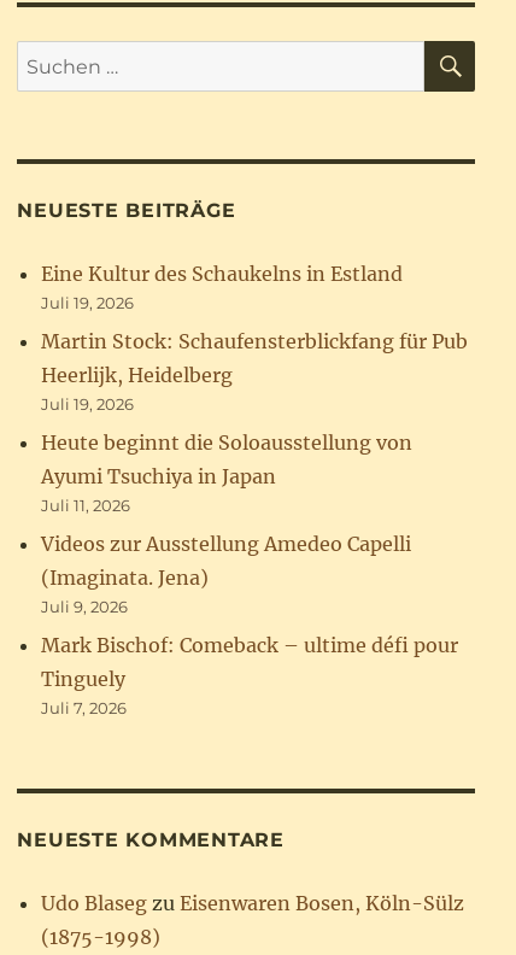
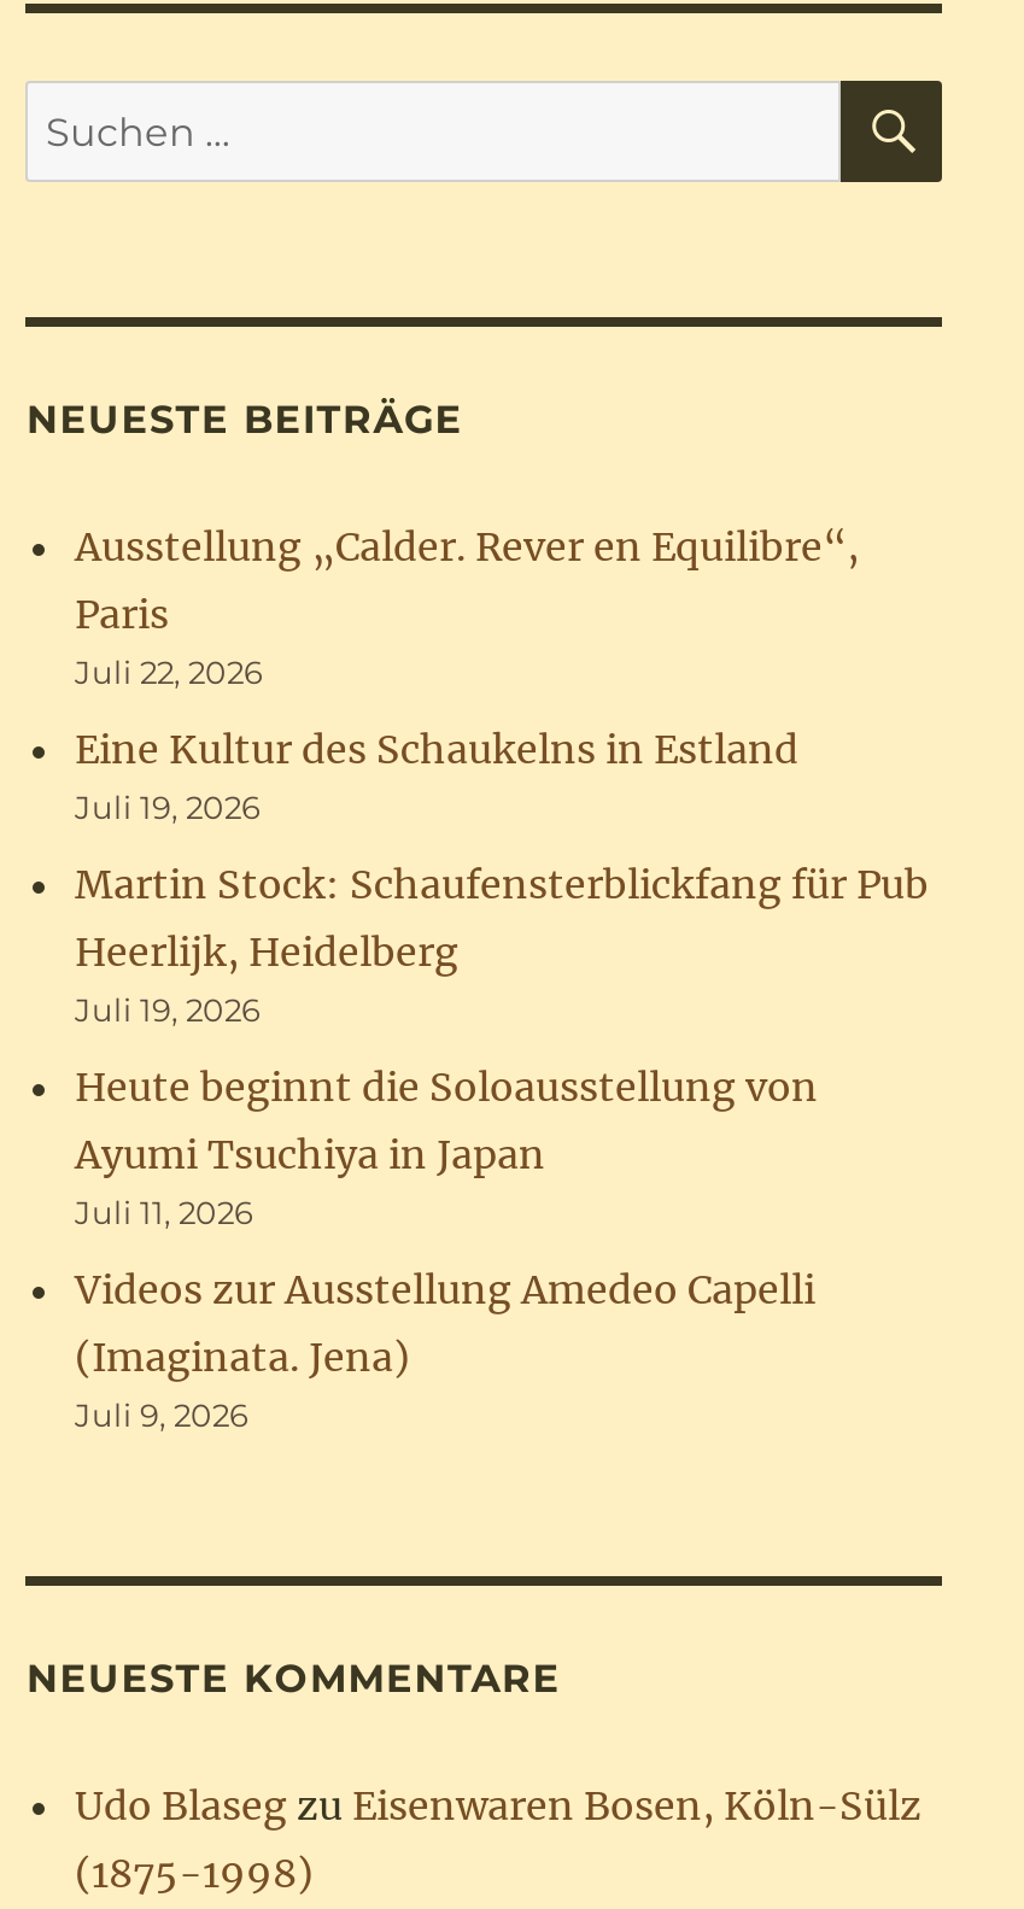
none -> [75,522,859,691] Ausstellung „Calder. Rever en Equilibre“, | Paris | Juli 22, 2026
moved [42,262,468,616] -> [75,725,929,1434]: Eine Kultur des Schaukelns in Estland | Juli 19, 2026 | Martin Stock: Schaufensterblickfang für Pub | ... | (Imaginata. Jena) | Juli 9, 2026
[42,633,459,717] Mark Bischof: Comeback – ultime défi pour | Tinguely | Juli 7, 2026 -> none

